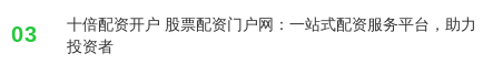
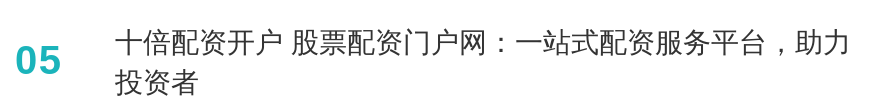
[11,13,476,56] 03 十倍配资开户 股票配资门户网：一站式配资服务平台，助力 投资者 -> [15,22,851,100] 05 十倍配资开户 股票配资门户网：一站式配资服务平台，助力 投资者

